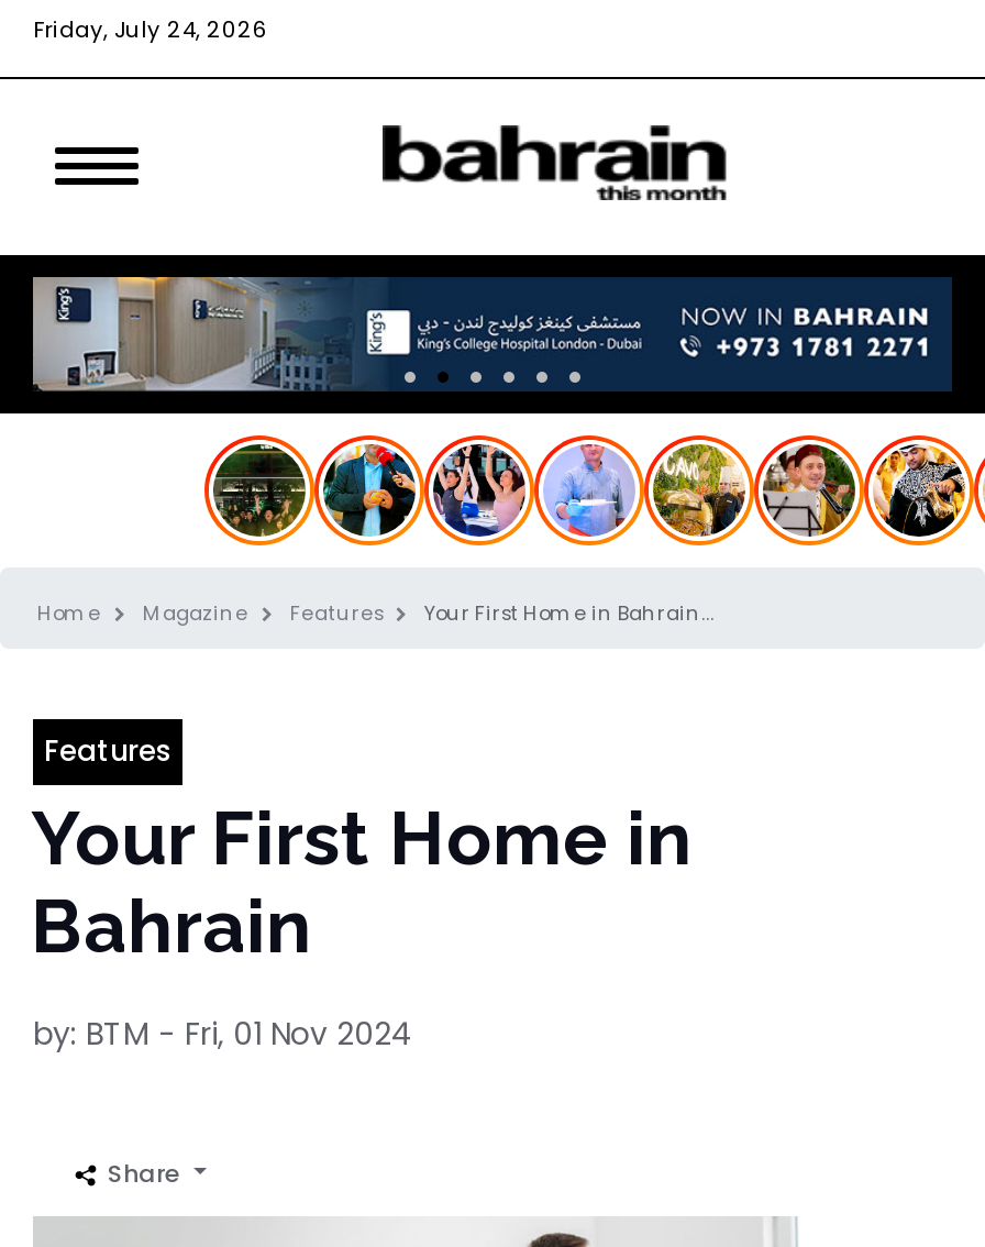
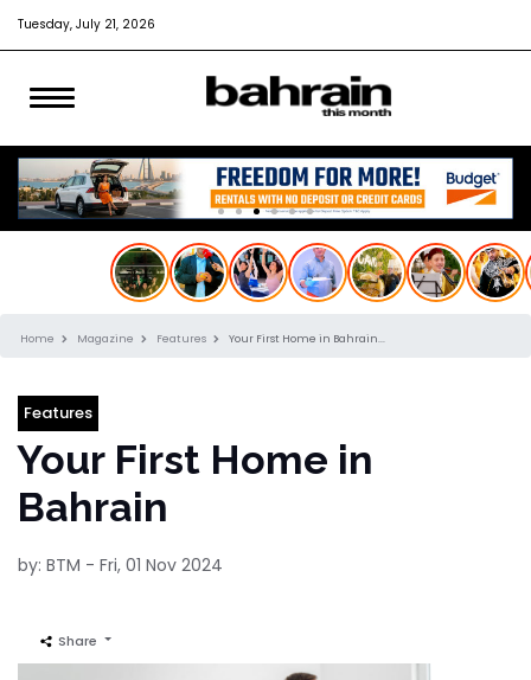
[33,13,268,46] Friday, July 24, 2026 -> [18,15,155,33] Tuesday, July 21, 2026
[31,275,952,391] [image] -> [18,156,514,220] [image]

